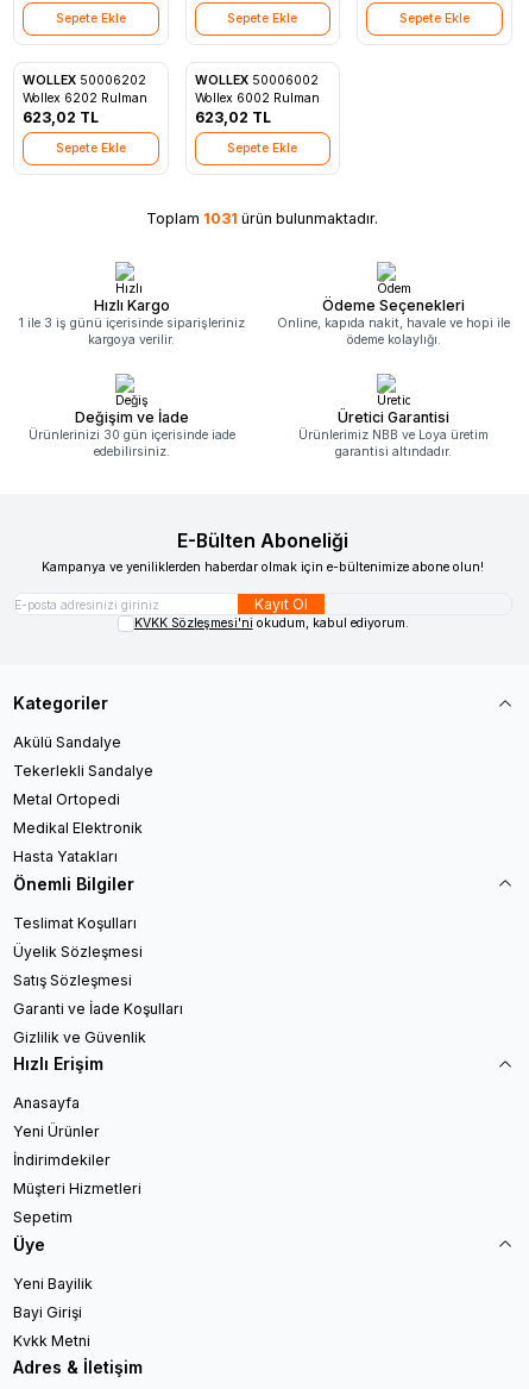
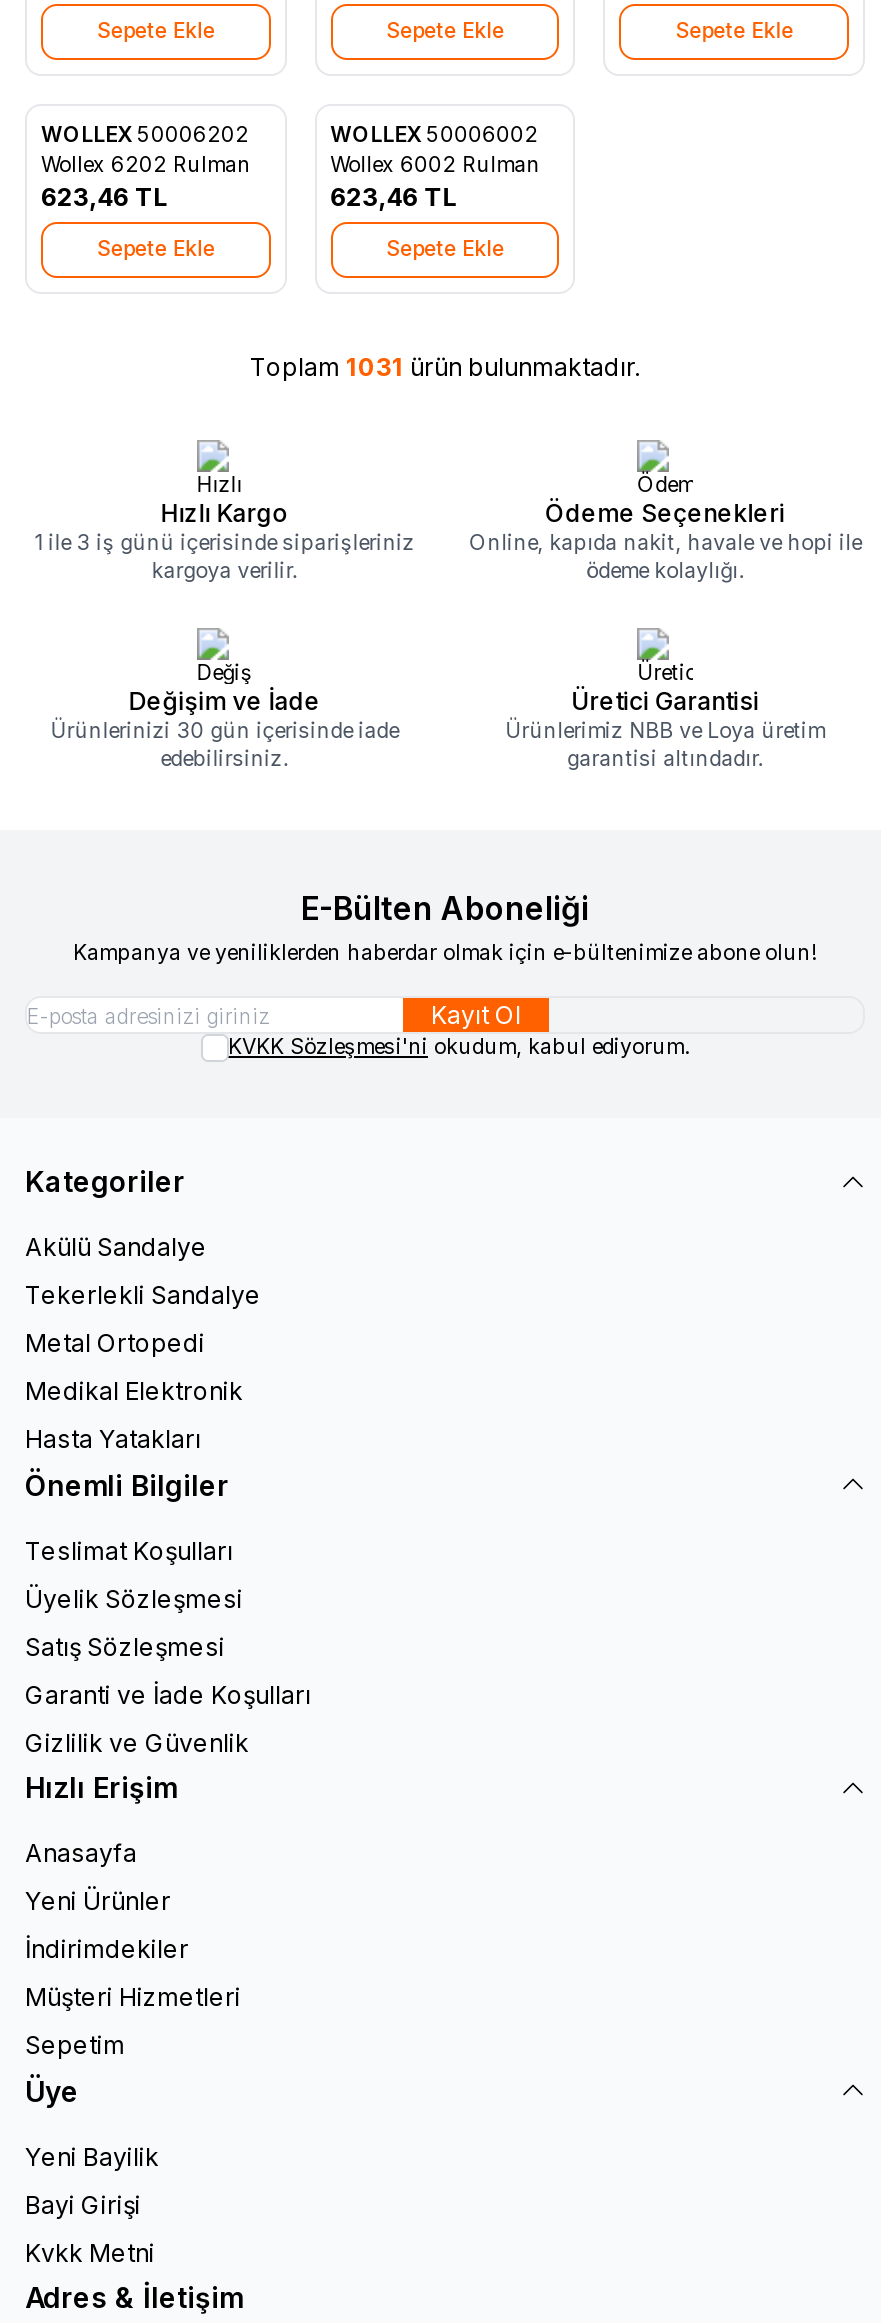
[23,108,99,126] 623,02 TL -> [41,182,167,212] 623,46 TL
[194,108,271,126] 623,02 TL -> [330,182,456,212] 623,46 TL

